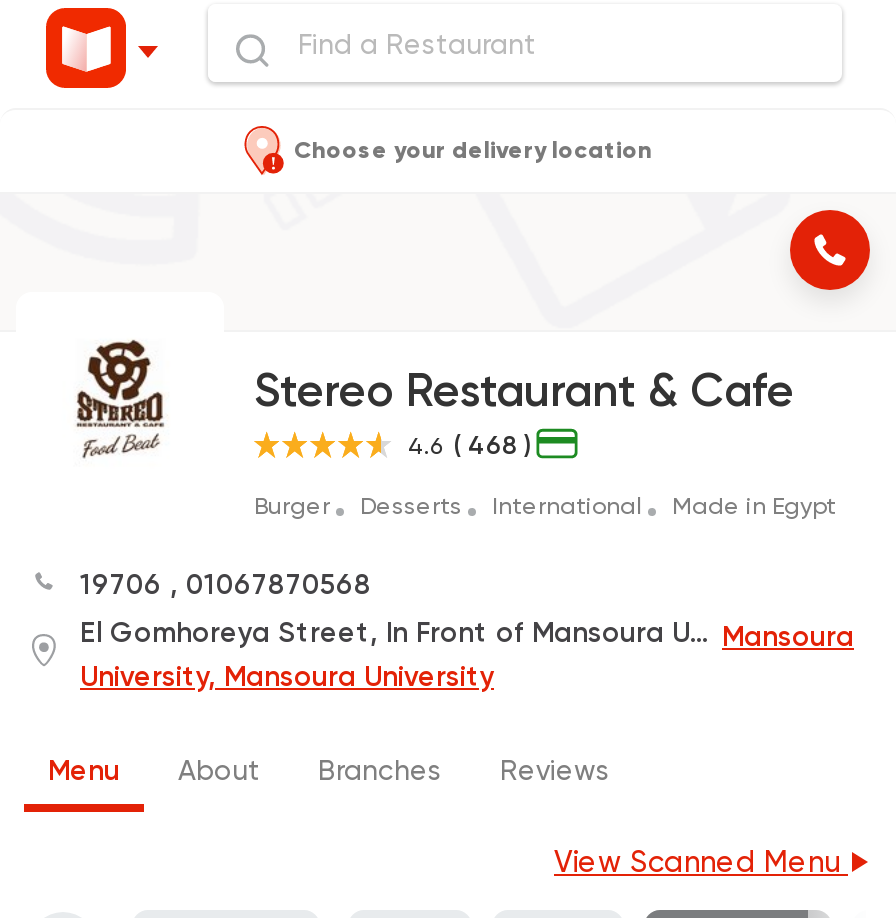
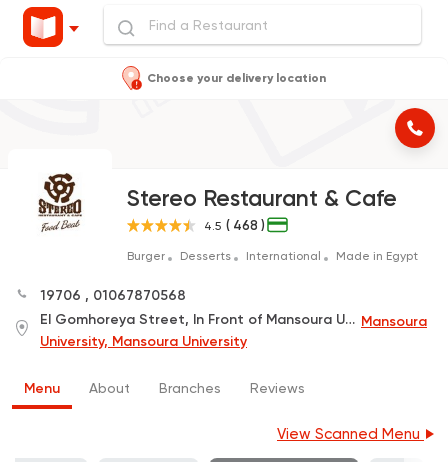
[408,430,532,460] 4.6 ( 468 ) -> [204,218,265,233] 4.5 ( 468 )

